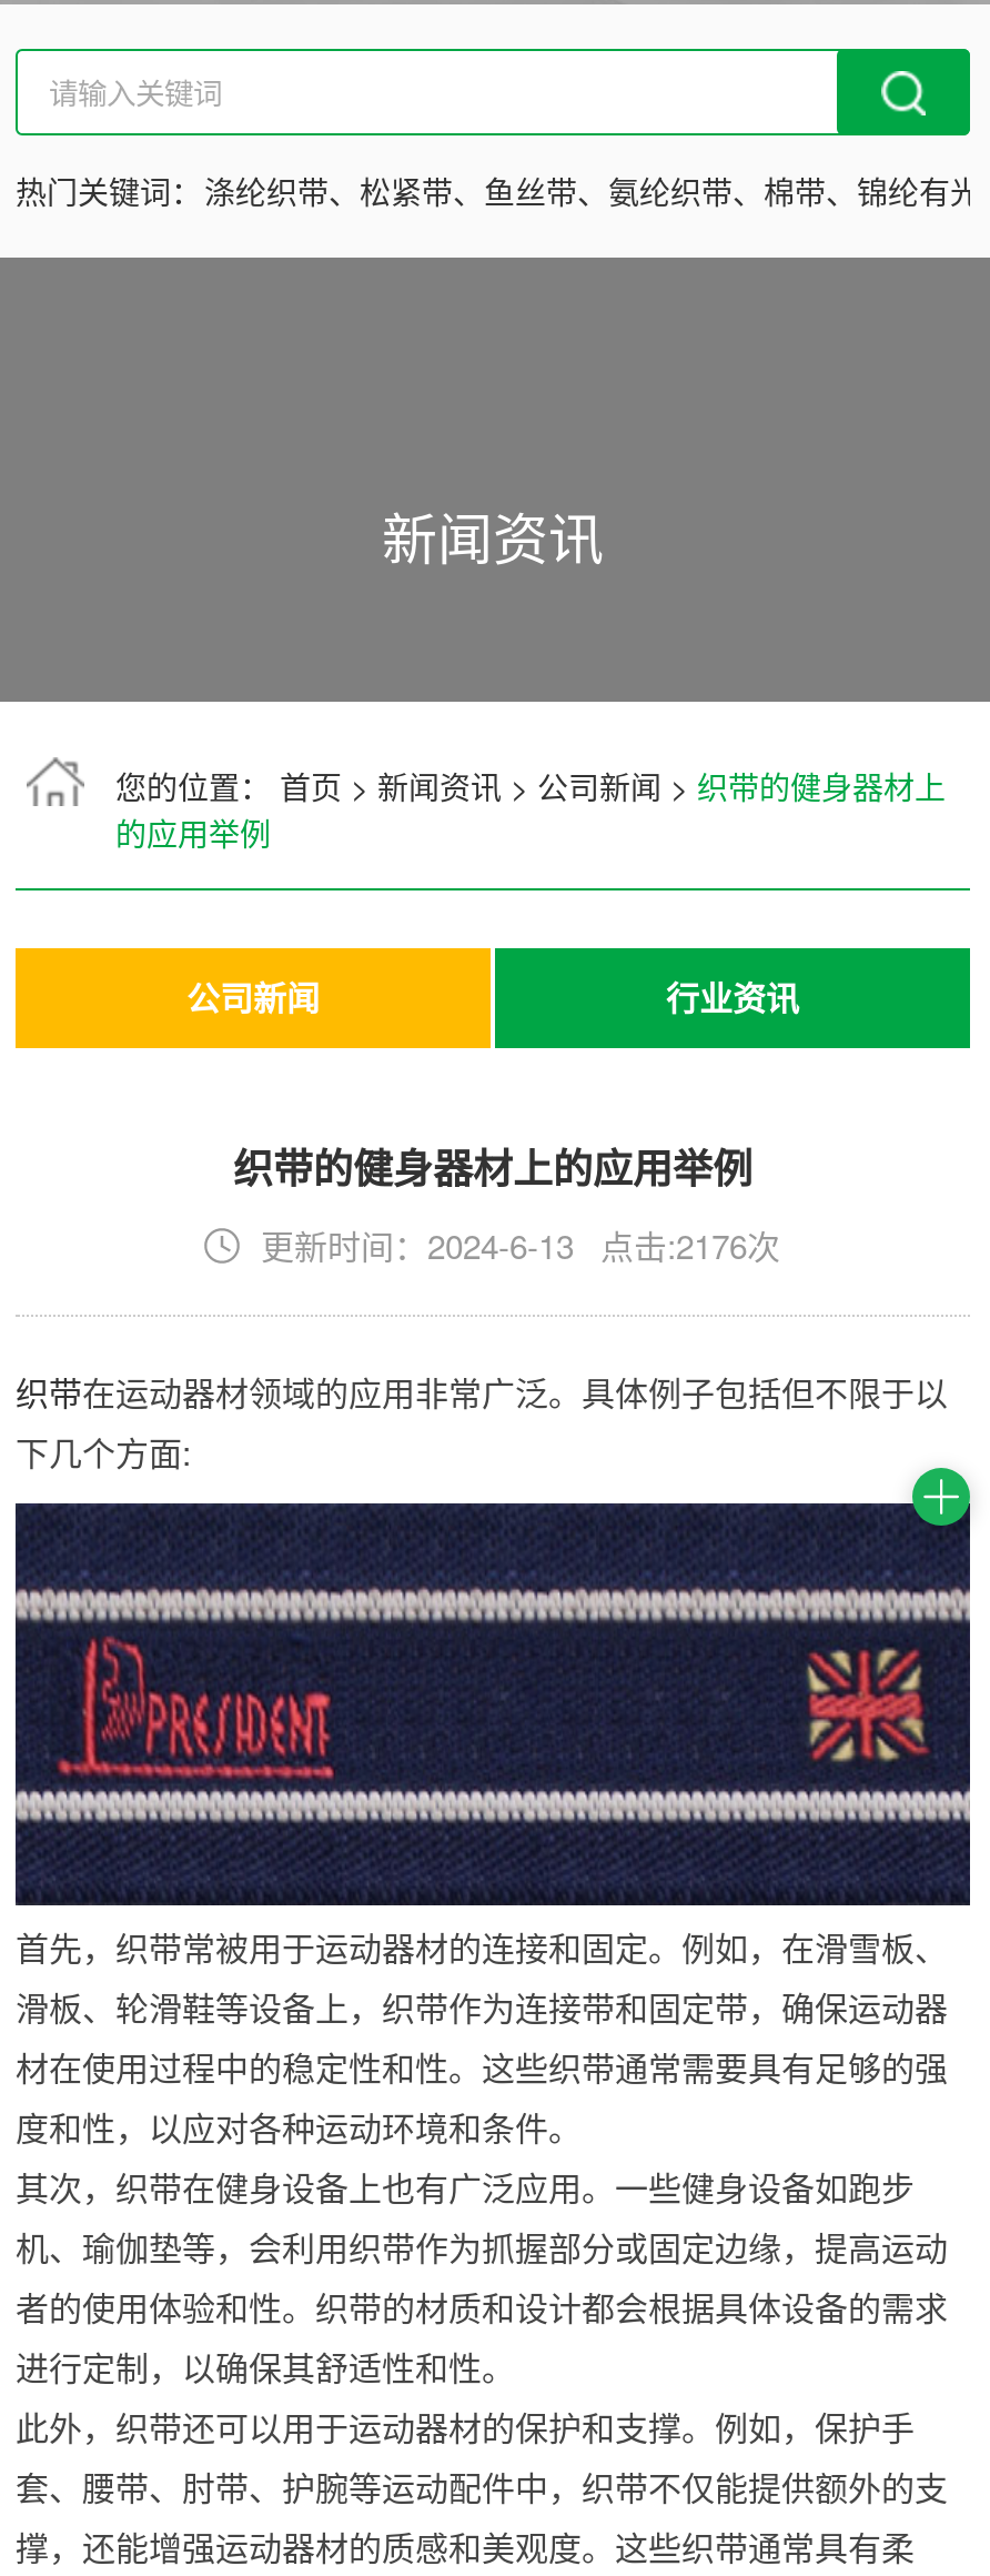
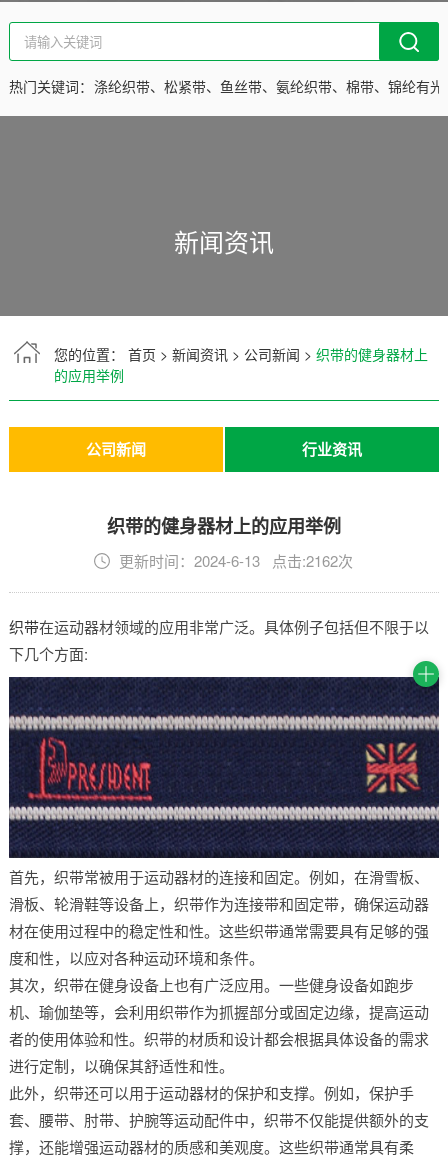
[252,1221,780,1268] 更新时间：2024-6-13 点击:2176次 -> [115,550,353,571] 更新时间：2024-6-13 点击:2162次

